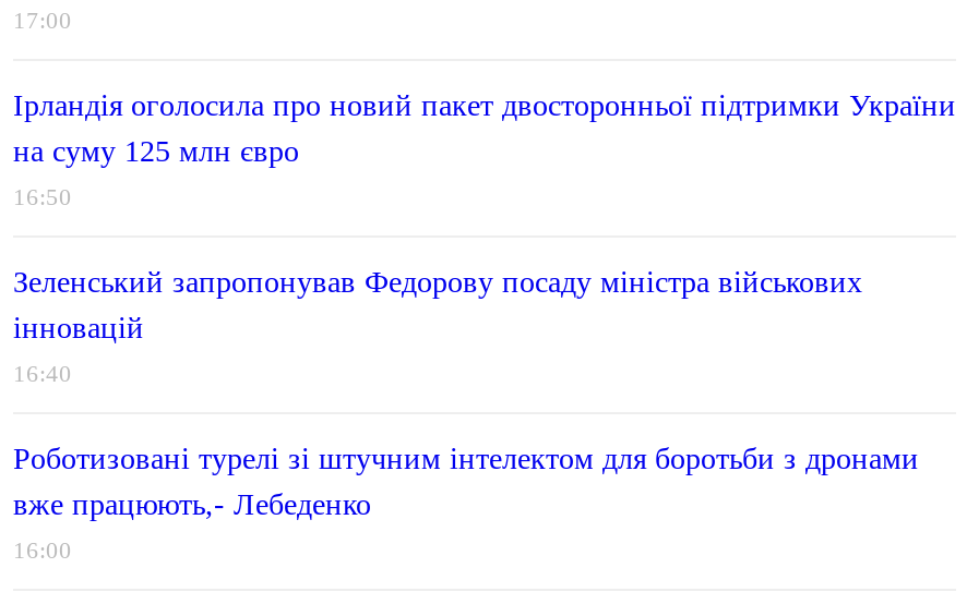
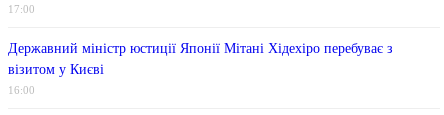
[13,90,956,522] Ірландія оголосила про новий пакет двосторонньої підтримки України | на суму 125 млн євро | 16:50 | Зеленський запропонував Федорову посаду міністра військових | інновацій | 16:40 | Роботизовані турелі зі штучним інтелектом для боротьби з дронами | вже працюють,- Лебеденко -> [8,41,393,77] Державний міністр юстиції Японії Мітані Хідехіро перебуває з | візитом у Києві

